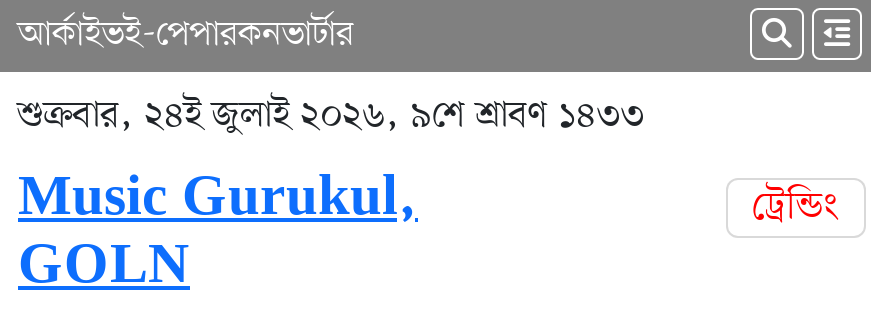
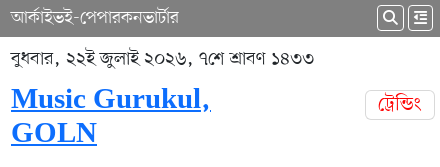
[18,92,644,142] শুক্রবার, ২৪ই জুলাই ২০২৬, ৯শে শ্রাবণ ১৪৩৩ -> [11,47,314,72] বুধবার, ২২ই জুলাই ২০২৬, ৭শে শ্রাবণ ১৪৩৩

